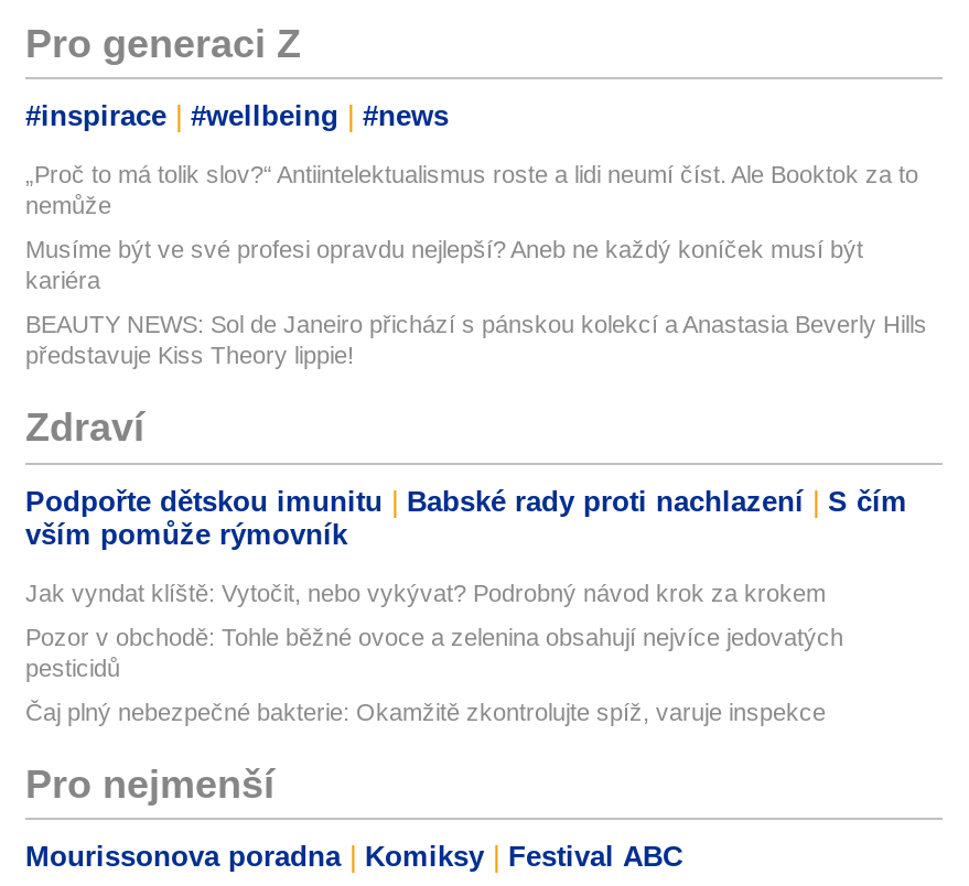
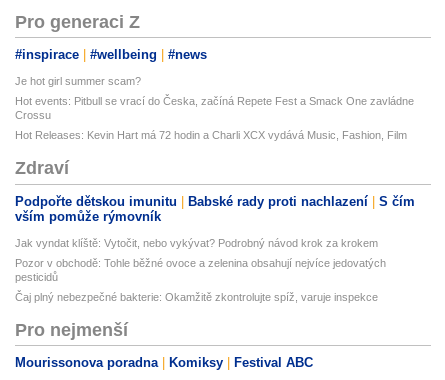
[25,162,918,219] „Proč to má tolik slov?“ Antiintelektualismus roste a lidi neumí číst. Ale Booktok za to | nemůže -> [15,75,141,87] Je hot girl summer scam?
[25,237,863,294] Musíme být ve své profesi opravdu nejlepší? Aneb ne každý koníček musí být | kariéra -> [15,95,414,121] Hot events: Pitbull se vrací do Česka, začíná Repete Fest a Smack One zavládne | Crossu
[25,312,927,369] BEAUTY NEWS: Sol de Janeiro přichází s pánskou kolekcí a Anastasia Beverly Hills | představuje Kiss Theory lippie! -> [15,129,407,141] Hot Releases: Kevin Hart má 72 hodin a Charli XCX vydává Music, Fashion, Film

